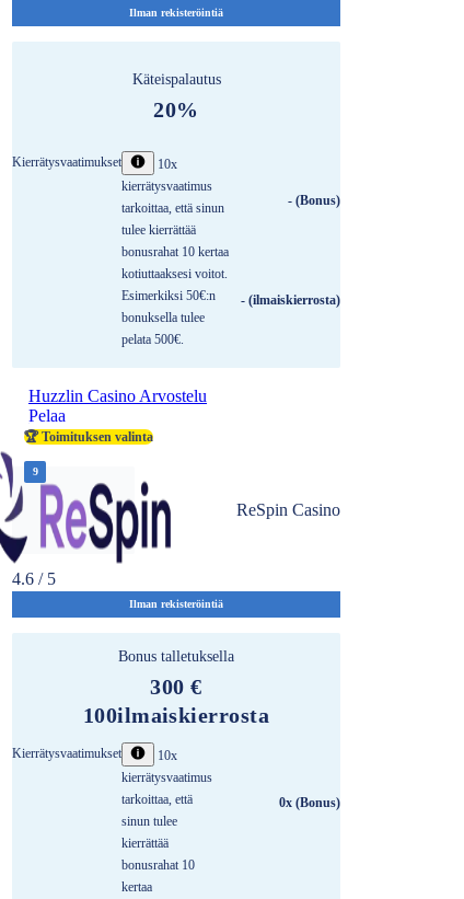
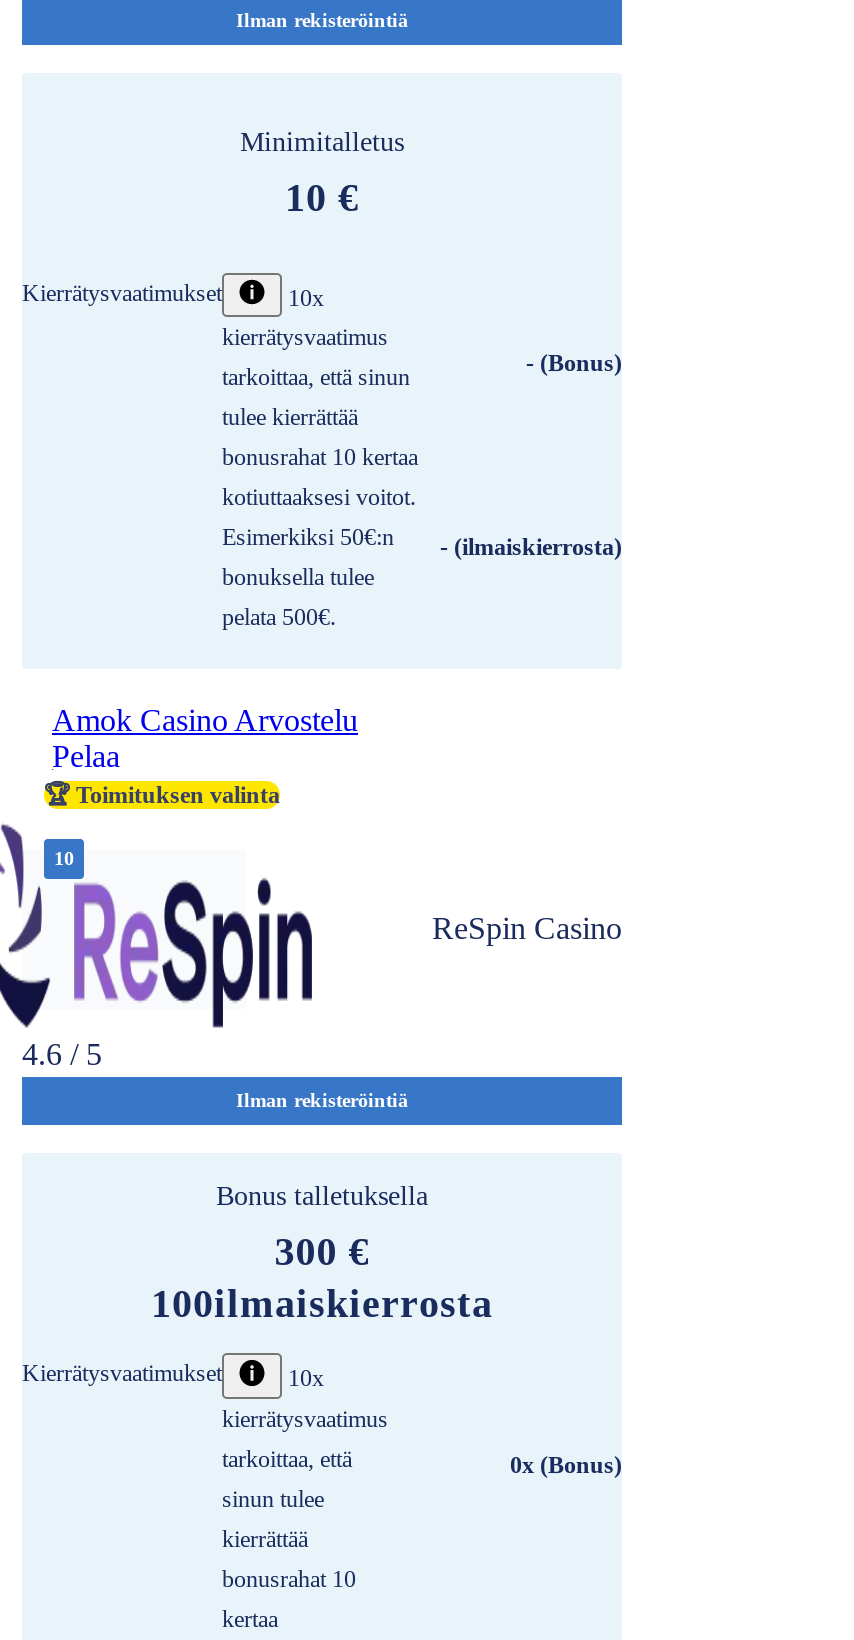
[132,71,221,121] Käteispalautus | 20% -> [240,127,404,219] Minimitalletus | 10 €
[28,386,207,405] Huzzlin Casino Arvostelu -> [52,704,358,738] Amok Casino Arvostelu
[32,465,38,477] 9 -> [54,848,74,870] 10

